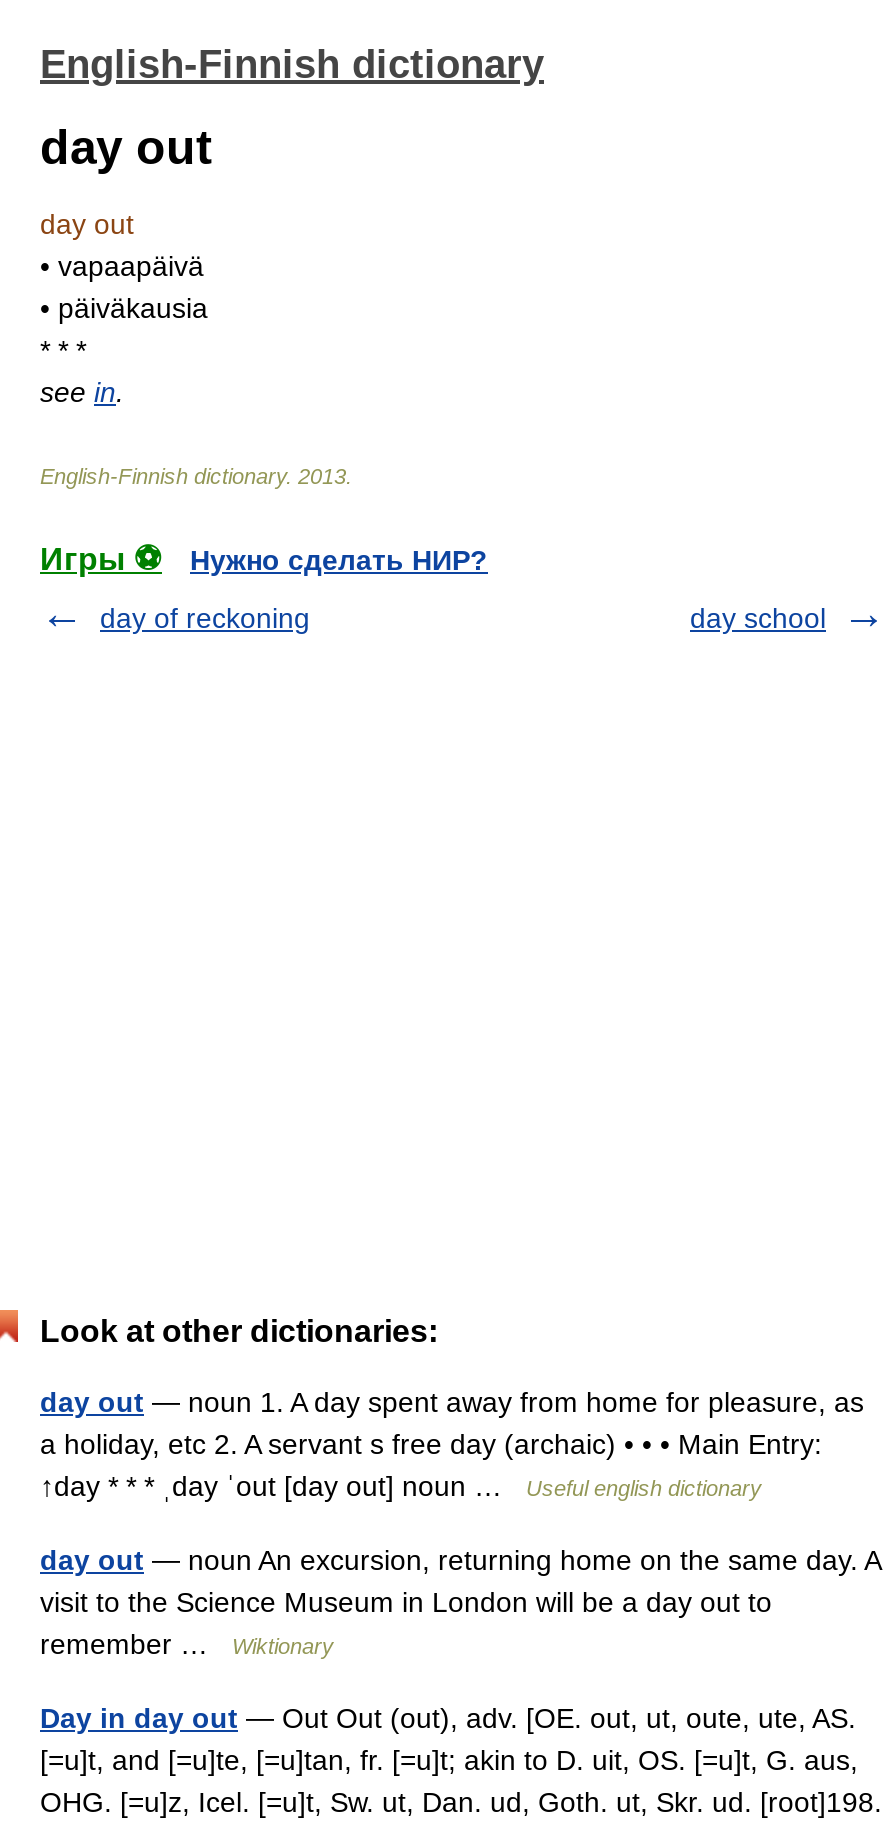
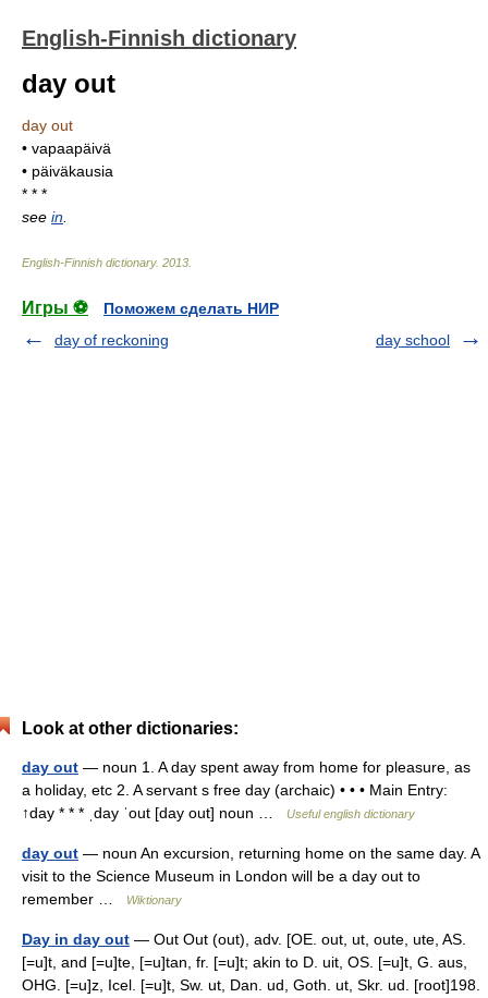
[190,544,488,576] Нужно сделать НИР? -> [103,300,279,317] Поможем сделать НИР

